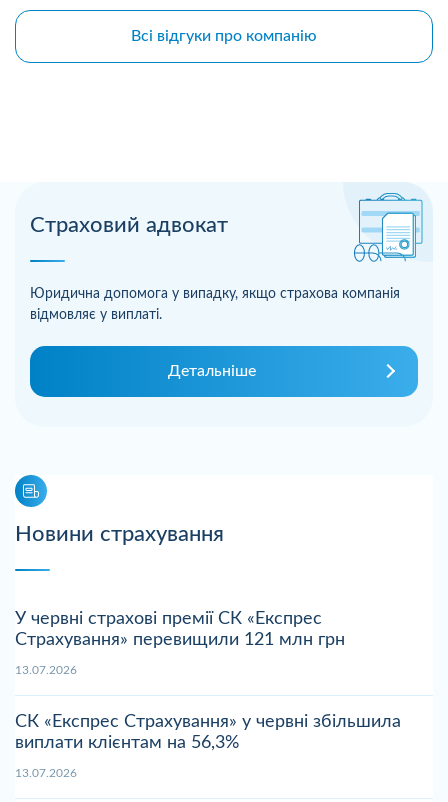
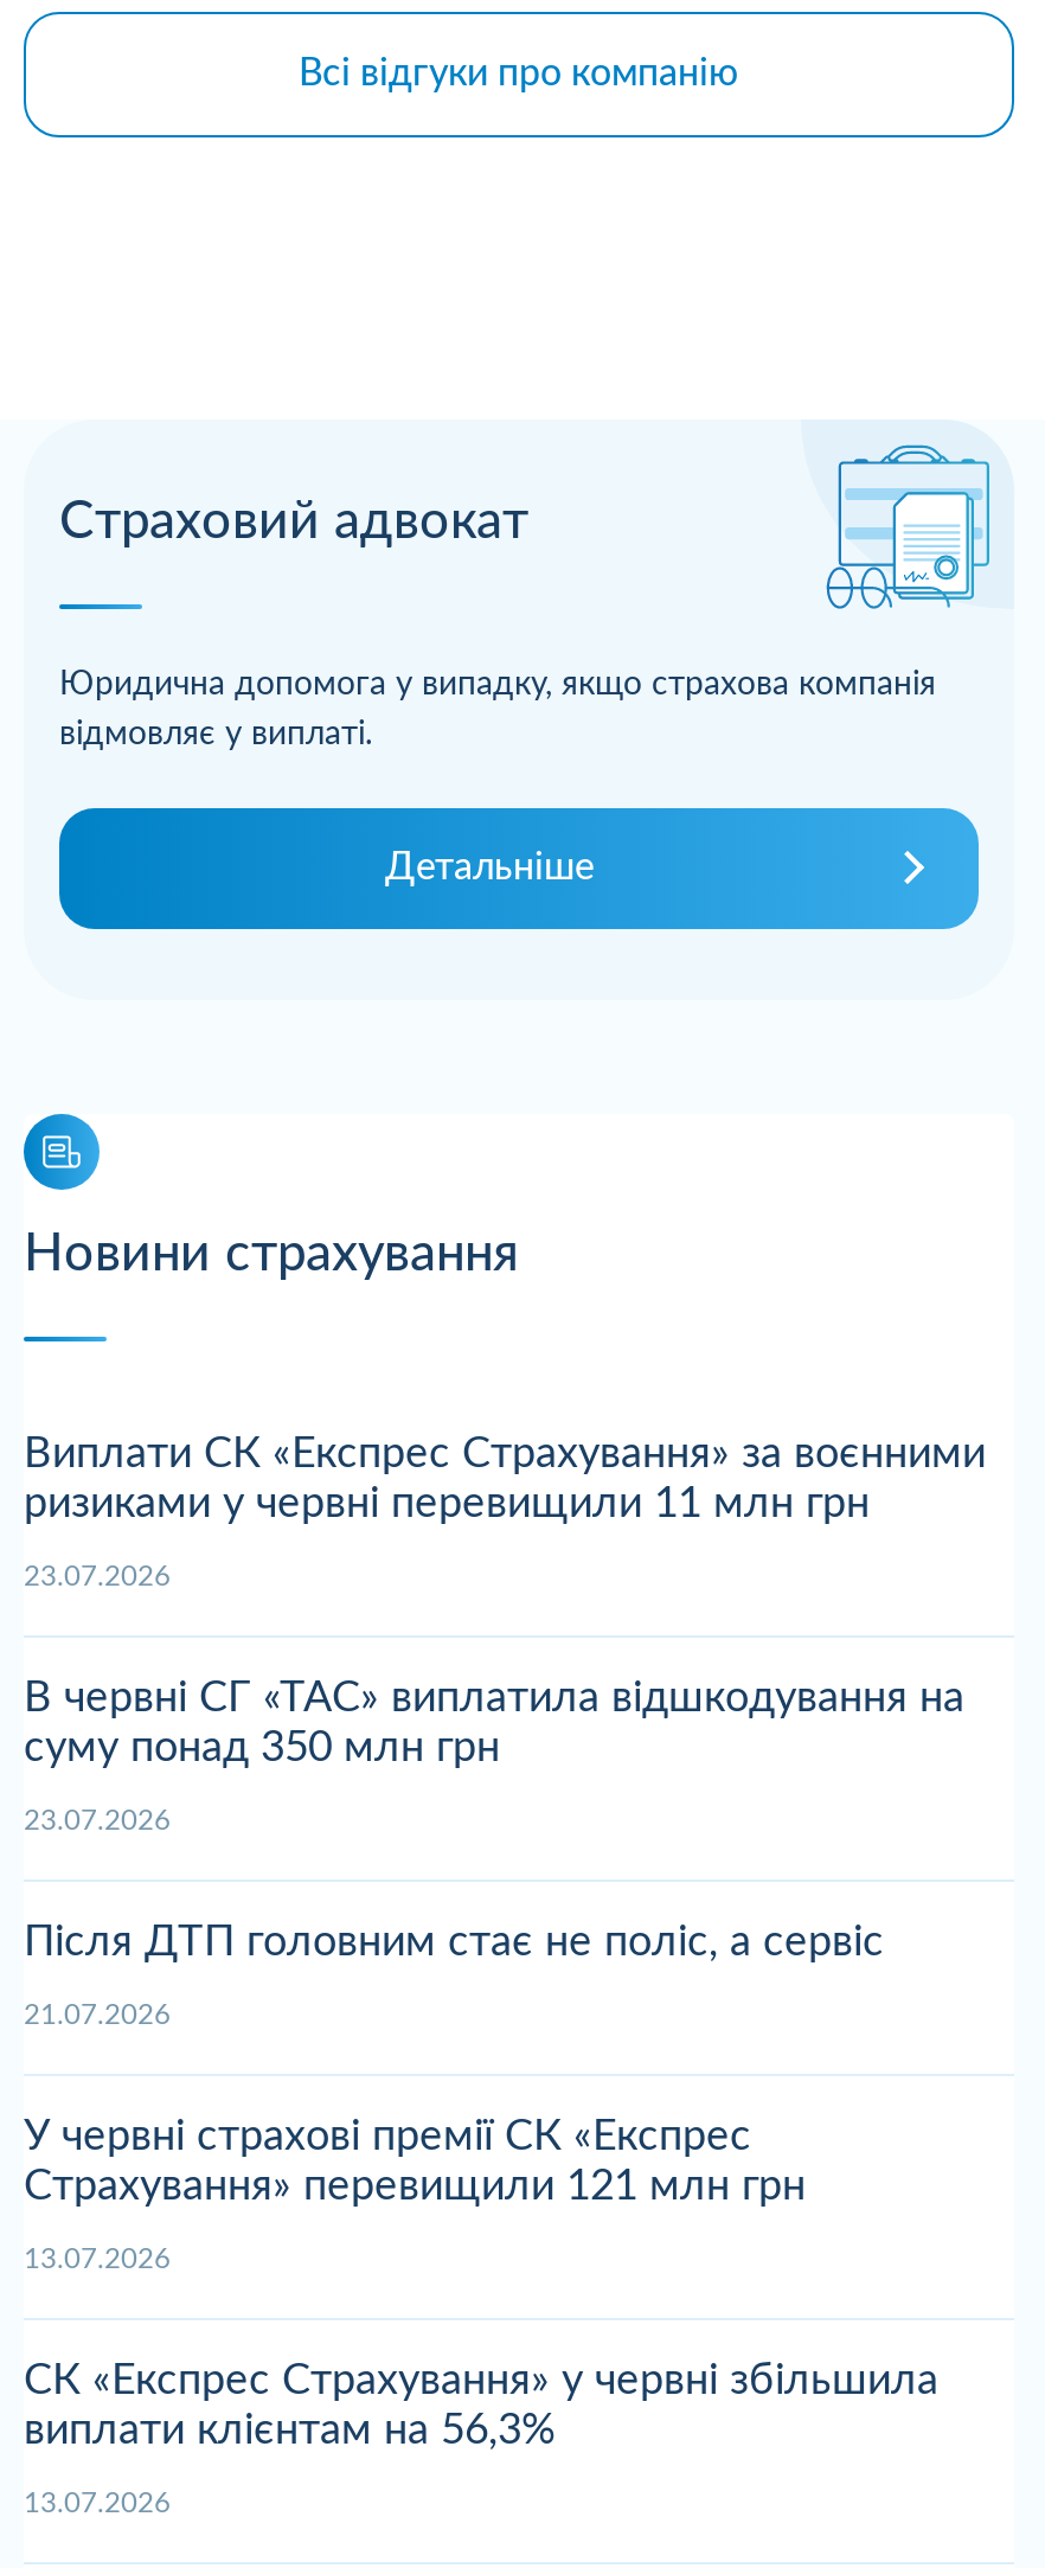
none -> [24,1434,986,2029] Виплати СК «Експрес Страхування» за воєнними | ризиками у червні перевищили 11 млн грн | 23.07.2026 | В червні СГ «ТАС» виплатила відшкодування на | суму понад 350 млн грн | 23.07.2026 | Після ДТП головним стає не поліс, а сервіс | 21.07.2026

